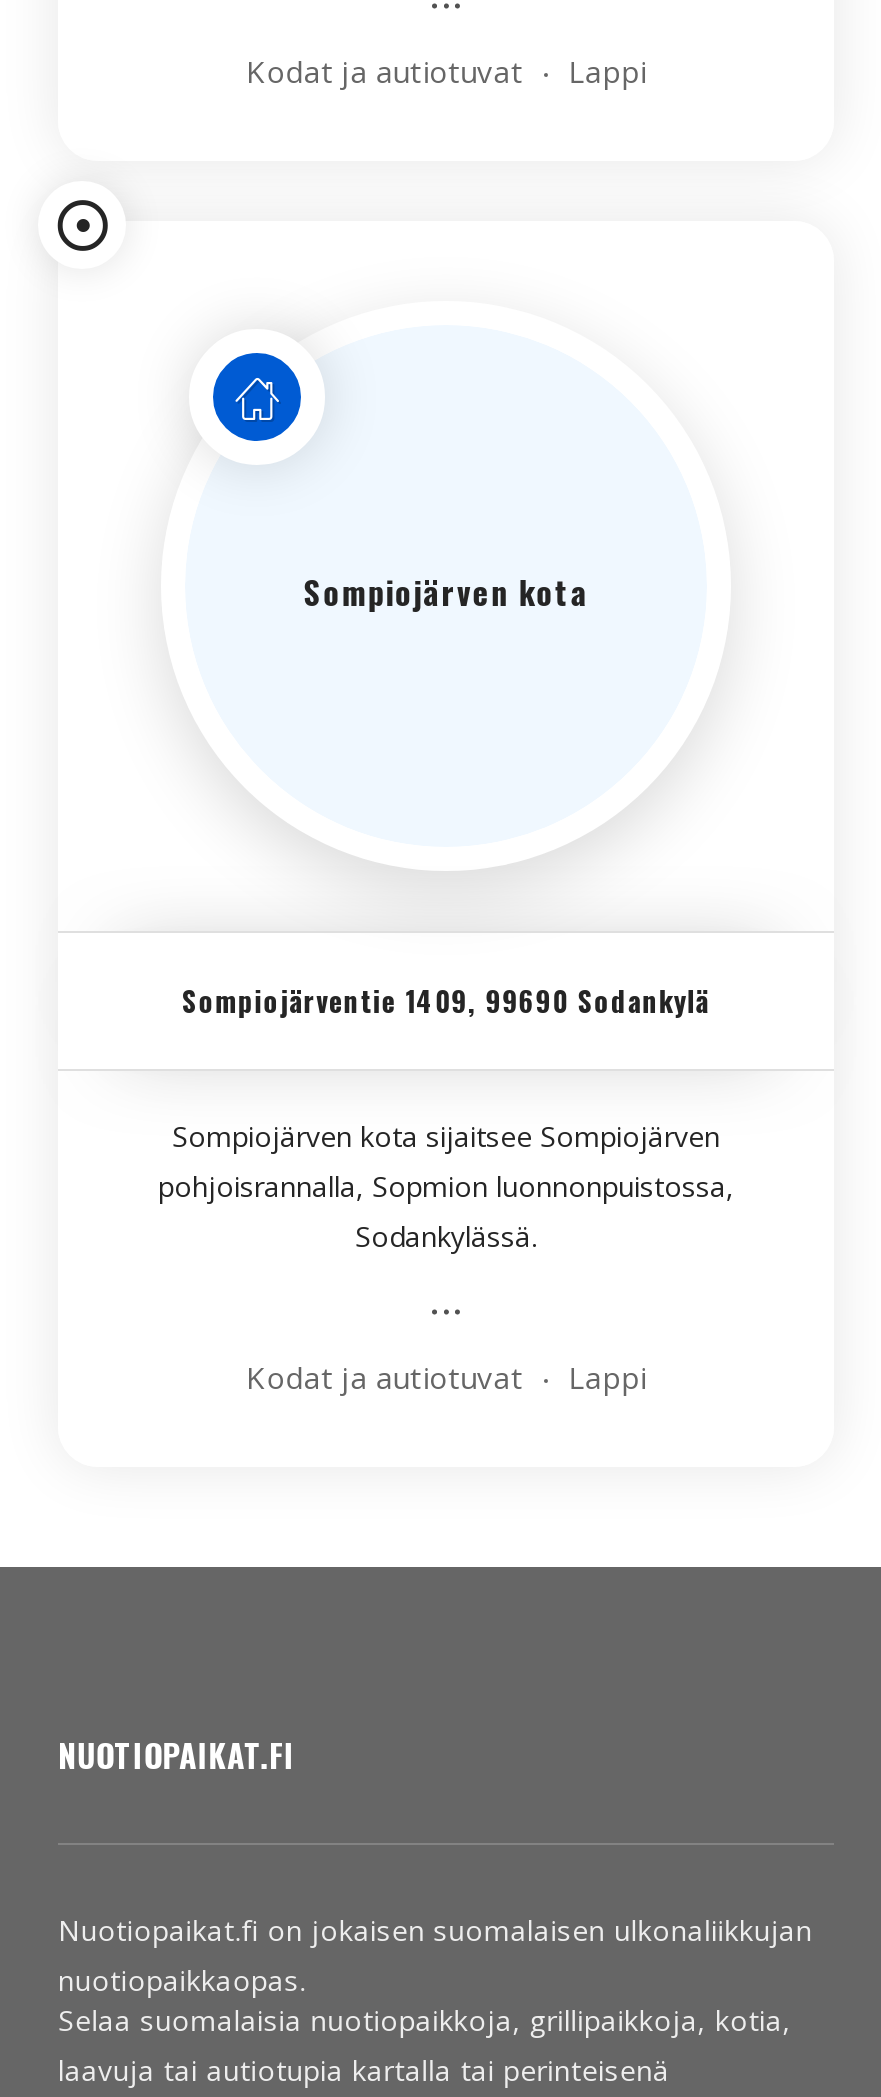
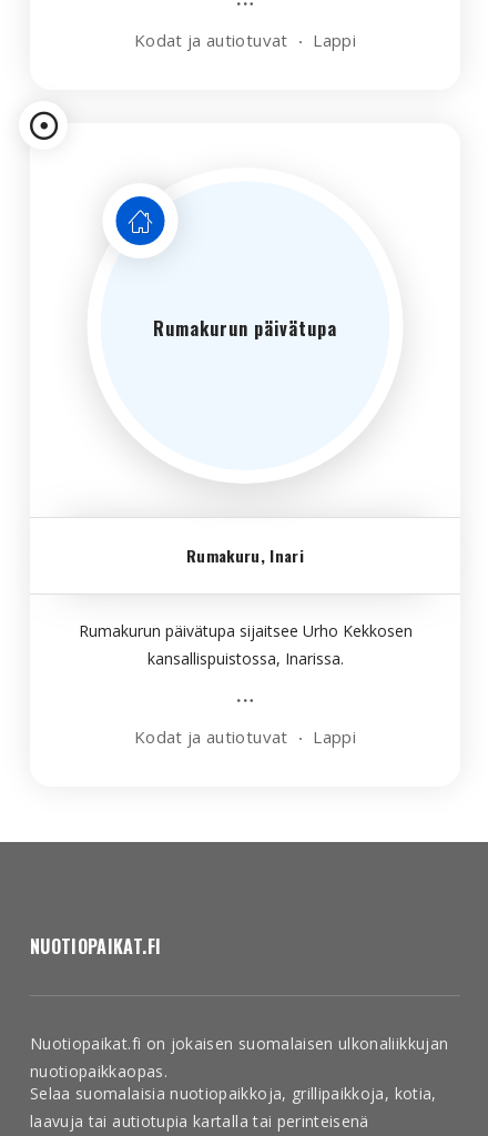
[304,567,588,615] Sompiojärven kota -> [153,315,337,342] Rumakurun päivätupa
[182,979,710,1021] Sompiojärventie 1409, 99690 Sodankylä -> [186,544,304,567] Rumakuru, Inari
[158,1117,734,1255] Sompiojärven kota sijaitsee Sompiojärven | pohjoisrannalla, Sopmion luonnonpuistossa, | Sodankylässä. -> [78,620,412,669] Rumakurun päivätupa sijaitsee Urho Kekkosen | kansallispuistossa, Inarissa.

